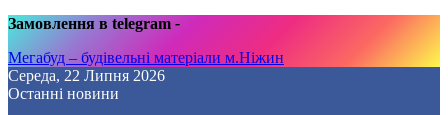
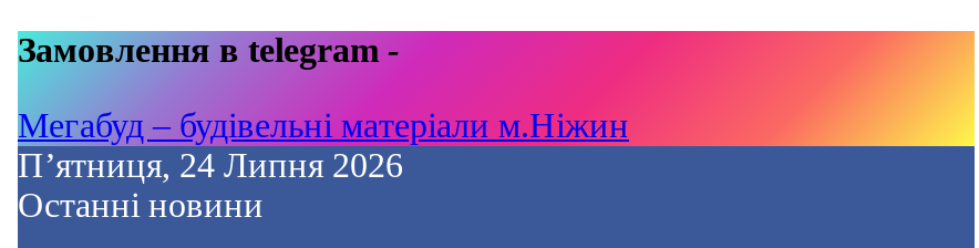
[8,67,165,84] Середа, 22 Липня 2026 -> [18,146,403,184] П’ятниця, 24 Липня 2026

